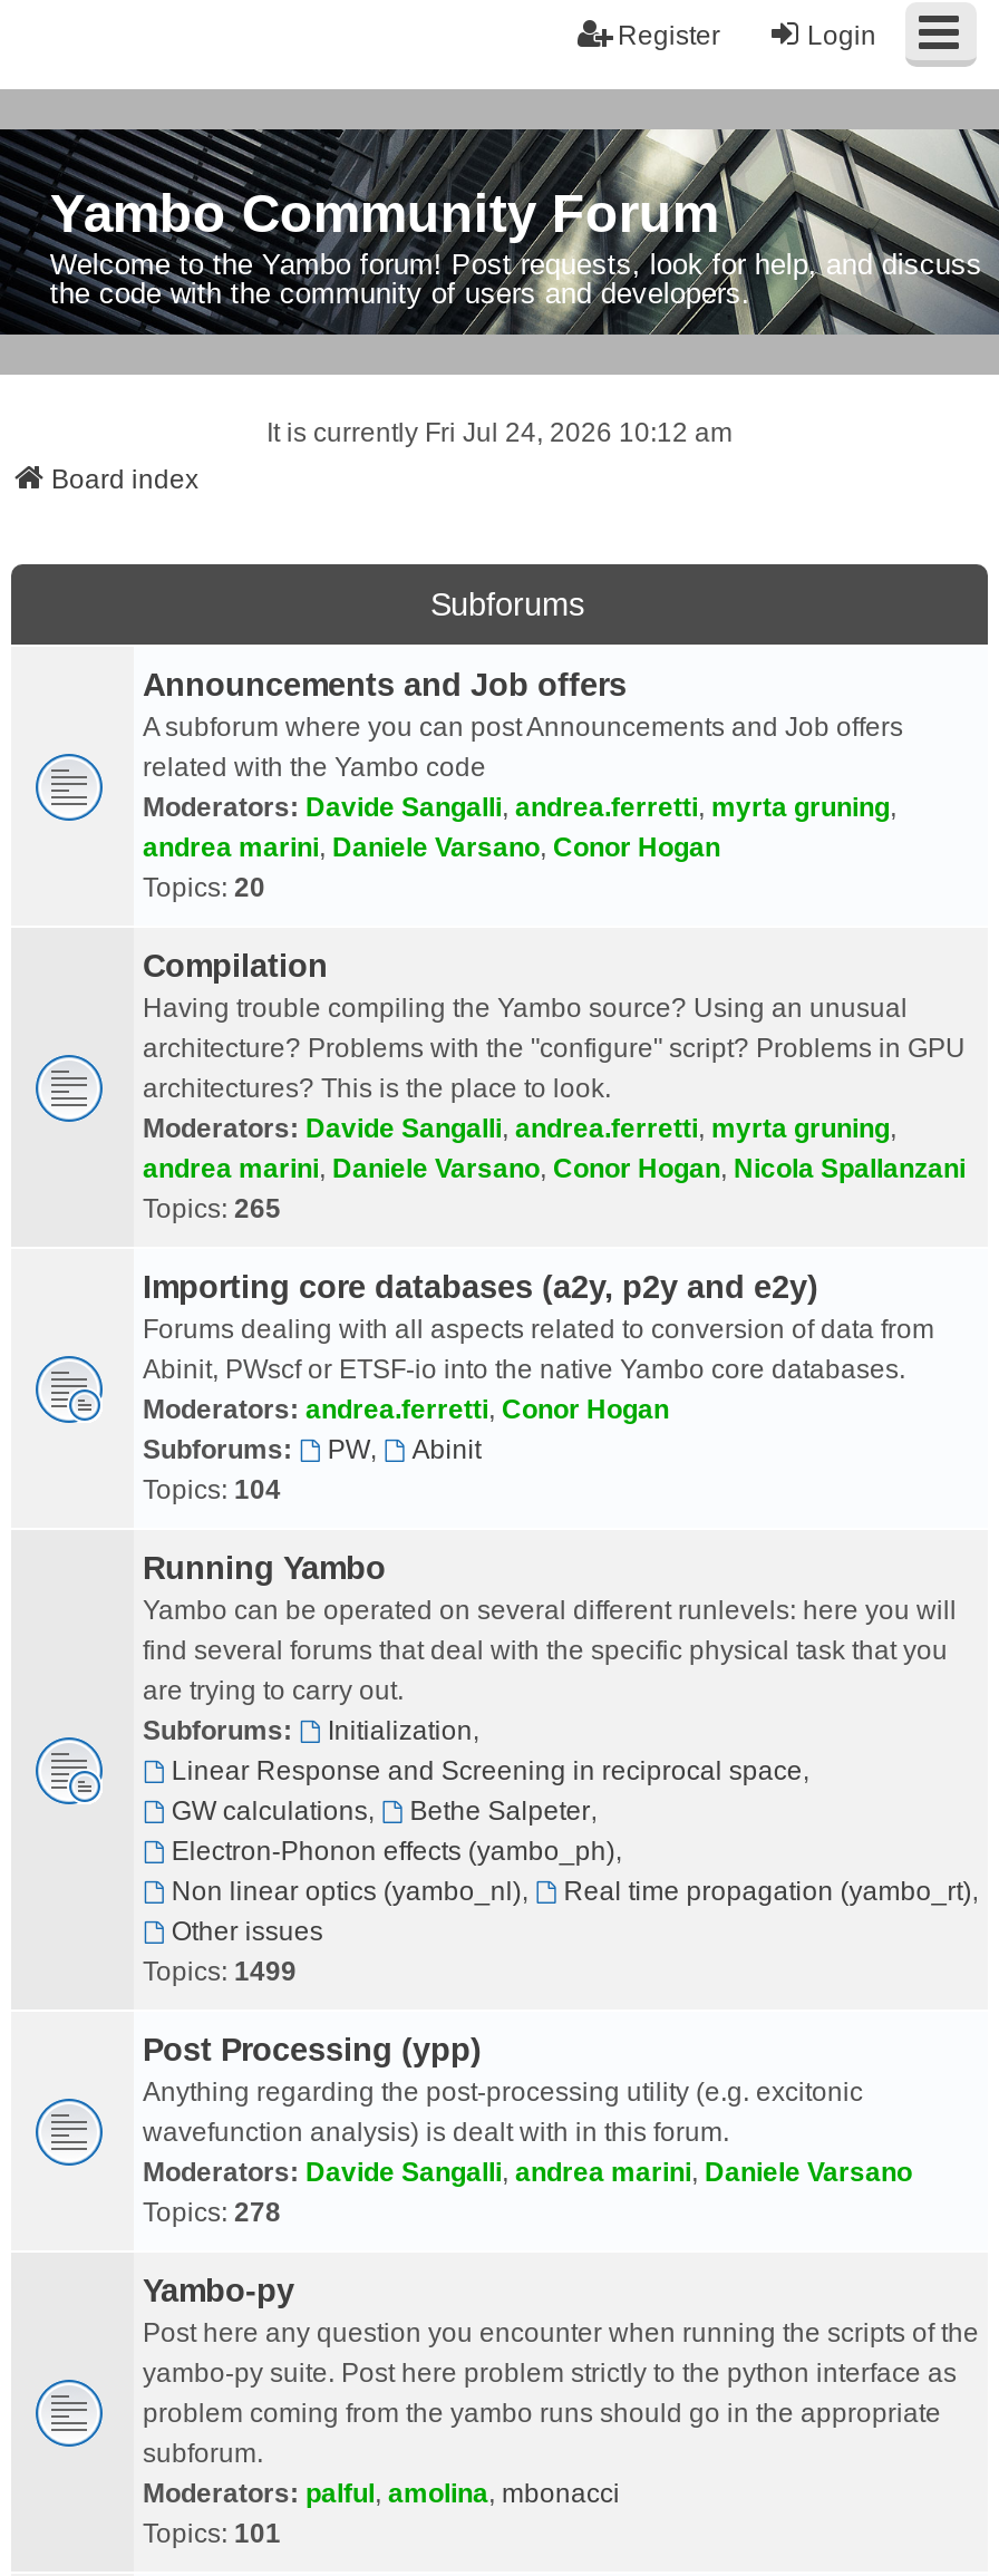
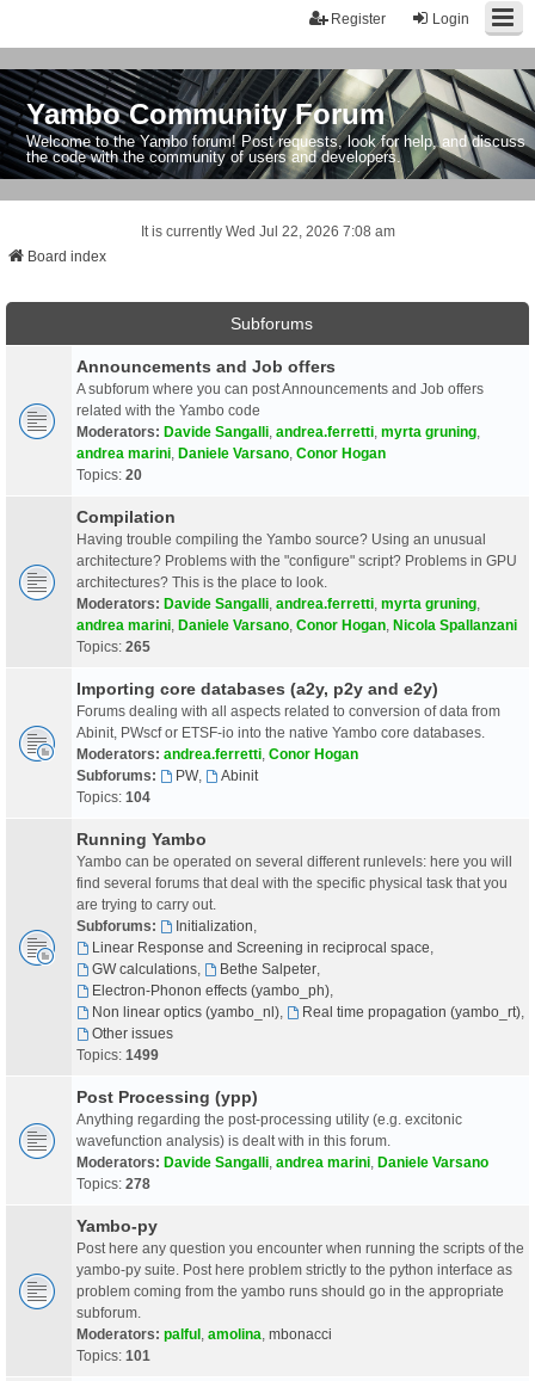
[266,416,733,448] It is currently Fri Jul 24, 2026 10:12 am -> [140,223,395,240] It is currently Wed Jul 22, 2026 7:08 am

